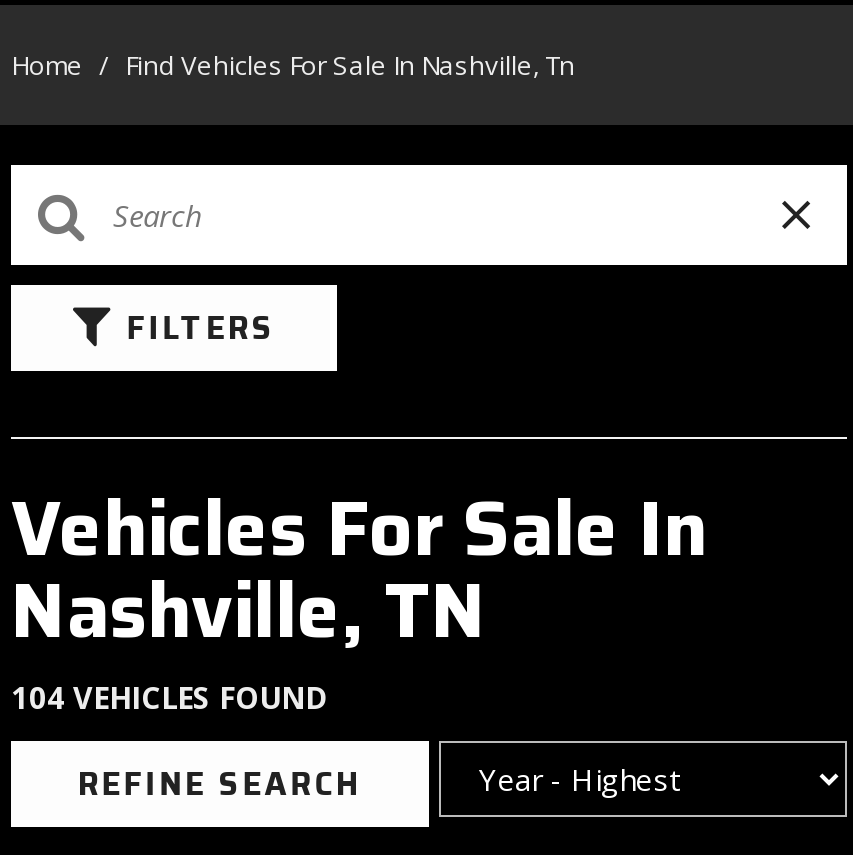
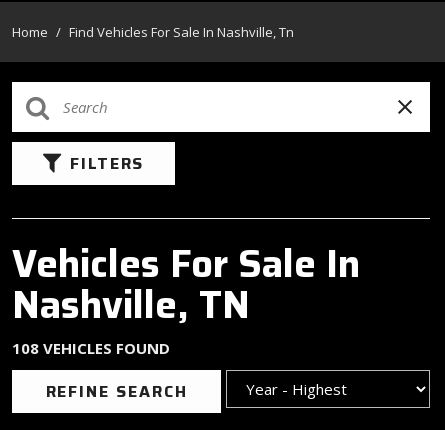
[11,677,327,717] 104 VEHICLES FOUND -> [12,338,170,358] 108 VEHICLES FOUND

